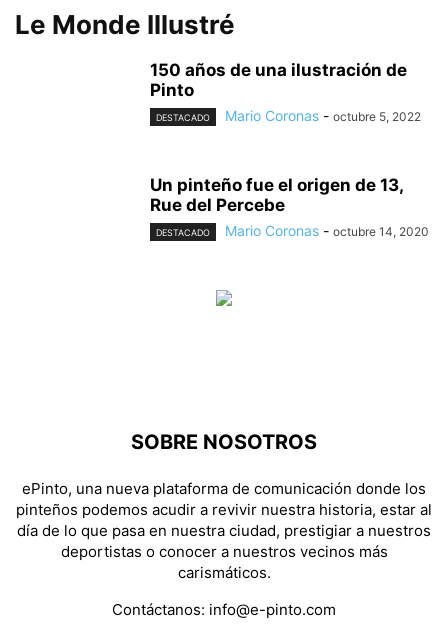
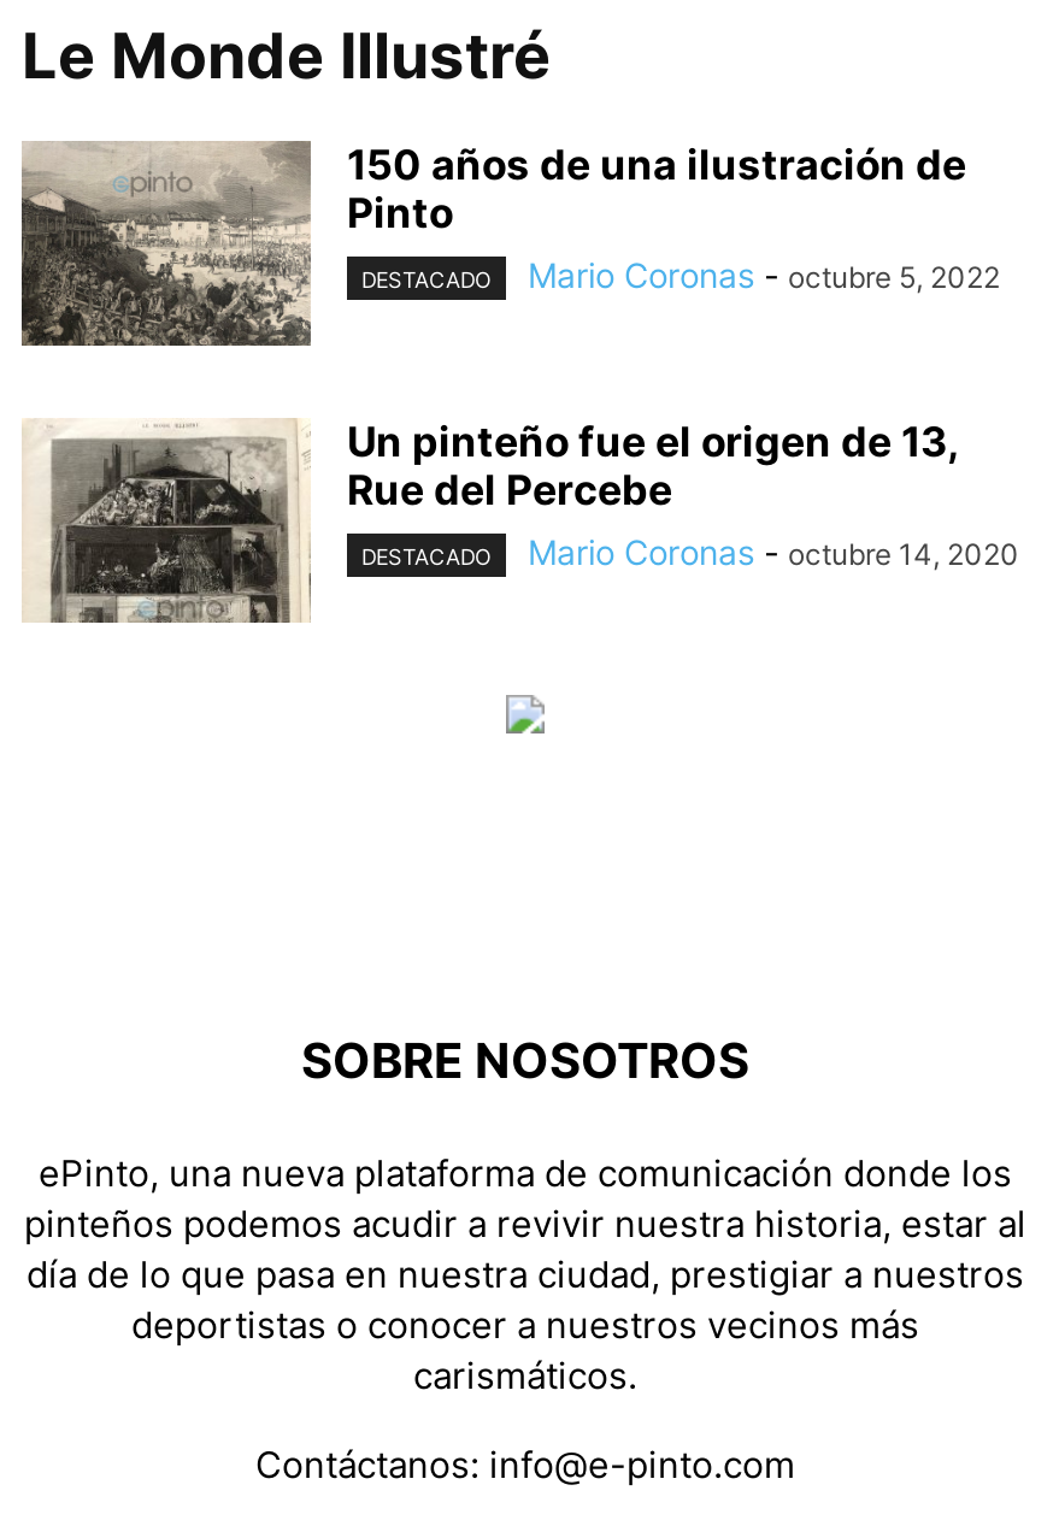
none -> [19,139,313,348] [image]
none -> [22,418,313,625] [image]

